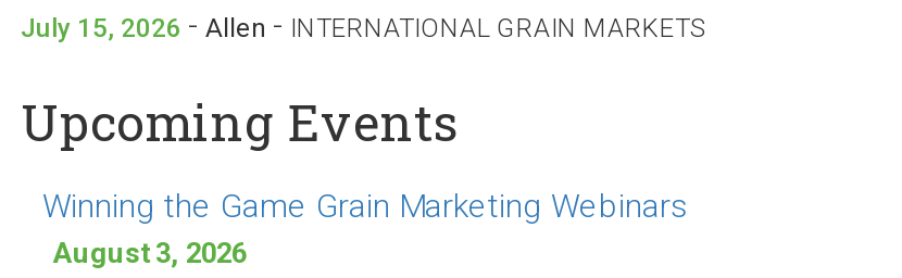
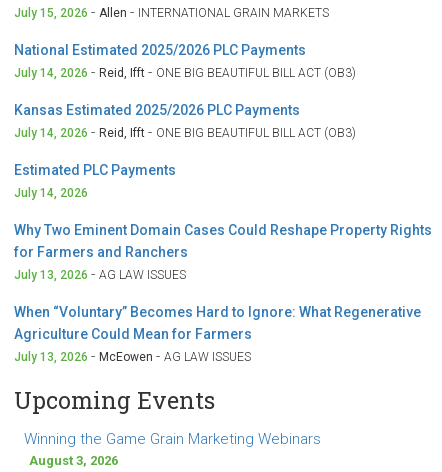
none -> [14,42,432,365] National Estimated 2025/2026 PLC Payments | July 14, 2026 - Reid, Ifft - ONE BIG BEAUTIFUL BILL ACT (OB3) | Kansas Estimated 2025/2026 PLC Payments | July 14, 2026 - Reid, Ifft - ONE BIG BEAUTIFUL BILL ACT (OB3) | Estimated PLC Payments | July 14, 2026 | Why Two Eminent Domain Cases Could Reshape Property Rights | for Farmers and Ranchers | July 13, 2026 - AG LAW ISSUES | When “Voluntary” Becomes Hard to Ignore: What Regenerative | Agriculture Could Mean for Farmers | July 13, 2026 - McEowen - AG LAW ISSUES

